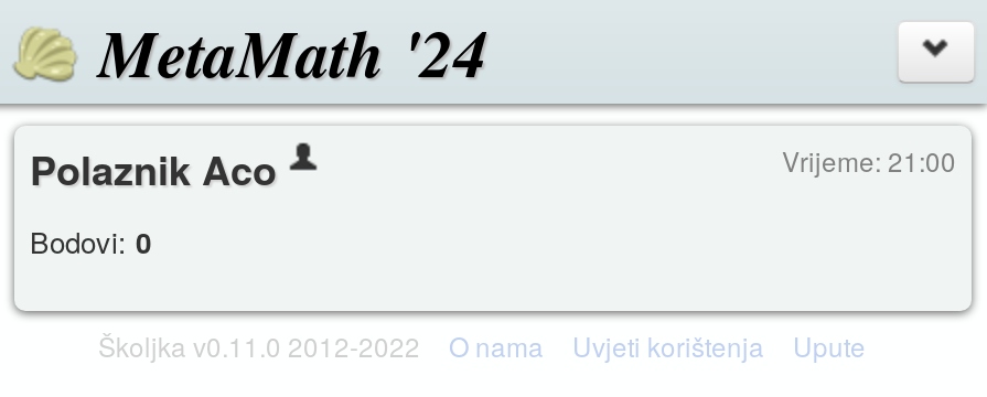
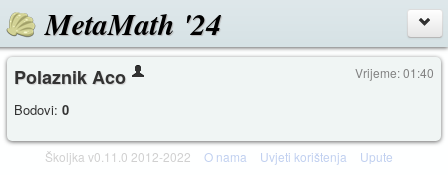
[782,141,956,179] Vrijeme: 21:00 -> [355,64,434,81] Vrijeme: 01:40

